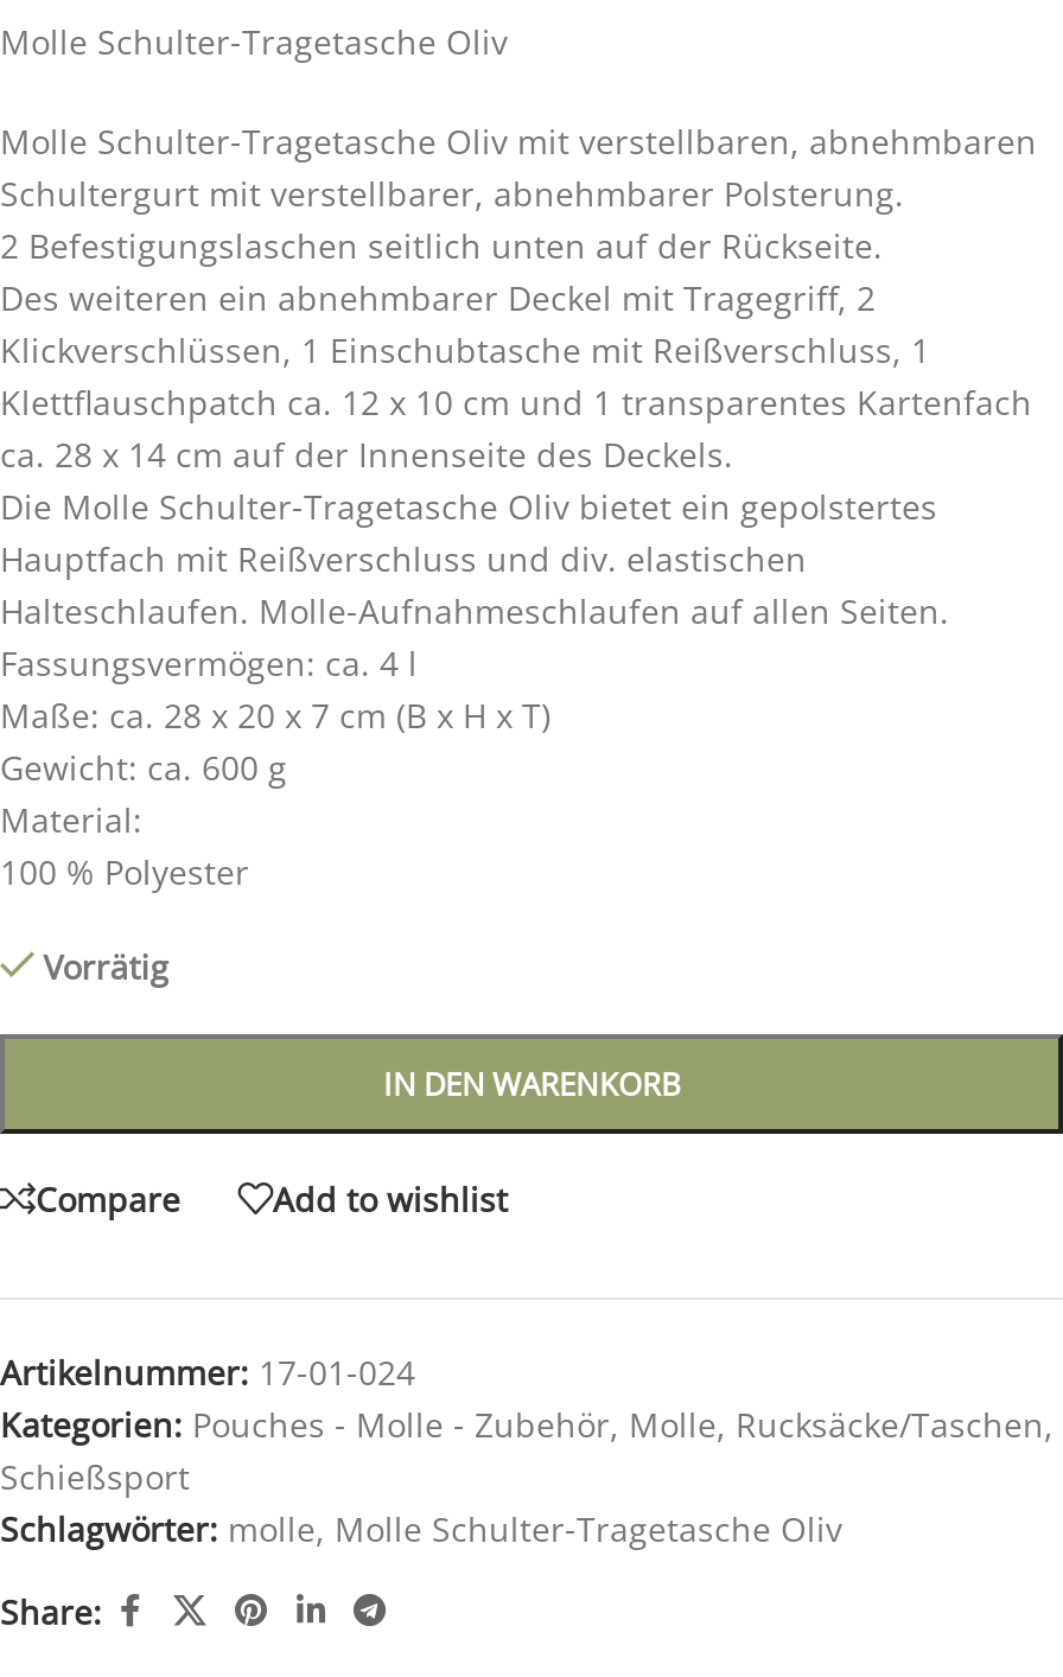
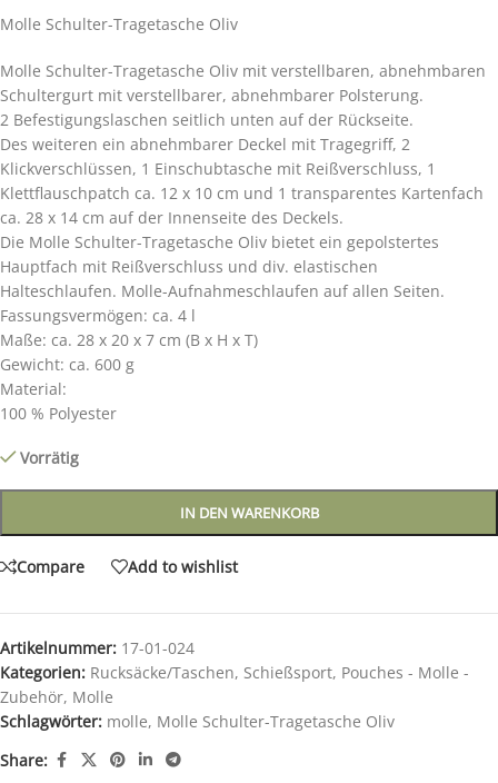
[0,1403,1054,1500] Kategorien: Pouches - Molle - Zubehör, Molle, Rucksäcke/Taschen, | Schießsport -> [0,662,469,708] Kategorien: Rucksäcke/Taschen, Schießsport, Pouches - Molle - | Zubehör, Molle

